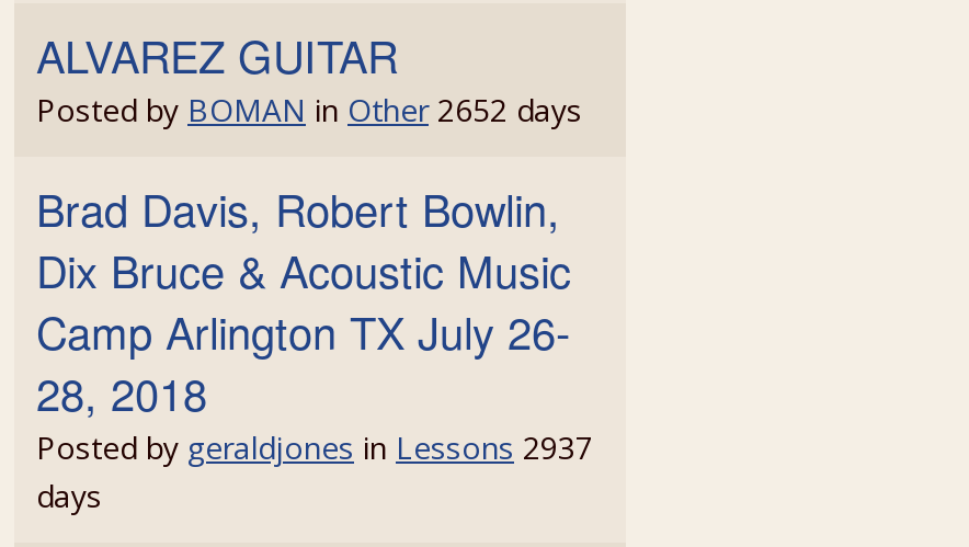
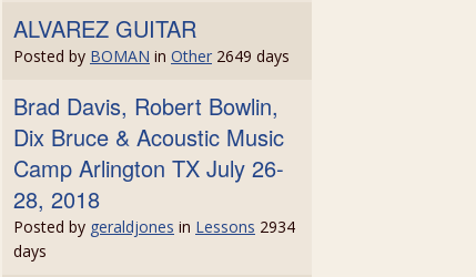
[36,89,582,130] Posted by BOMAN in Other 2652 days -> [13,45,290,66] Posted by BOMAN in Other 2649 days
[36,426,593,468] Posted by geraldjones in Lessons 2937 -> [13,216,295,237] Posted by geraldjones in Lessons 2934

